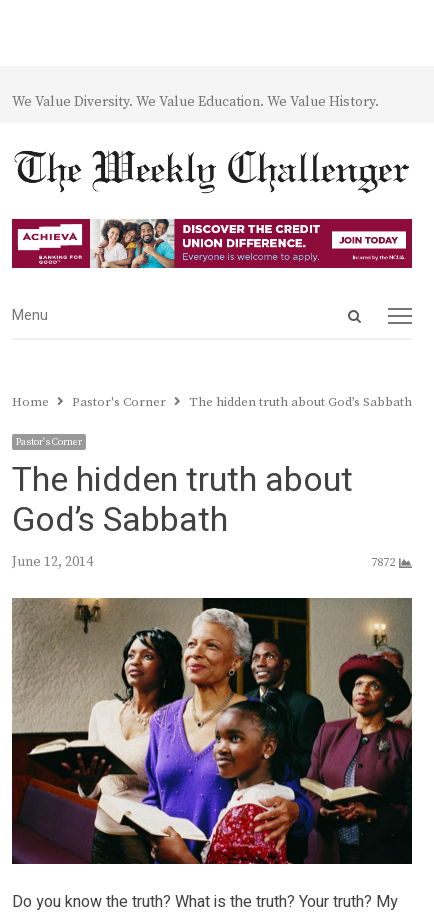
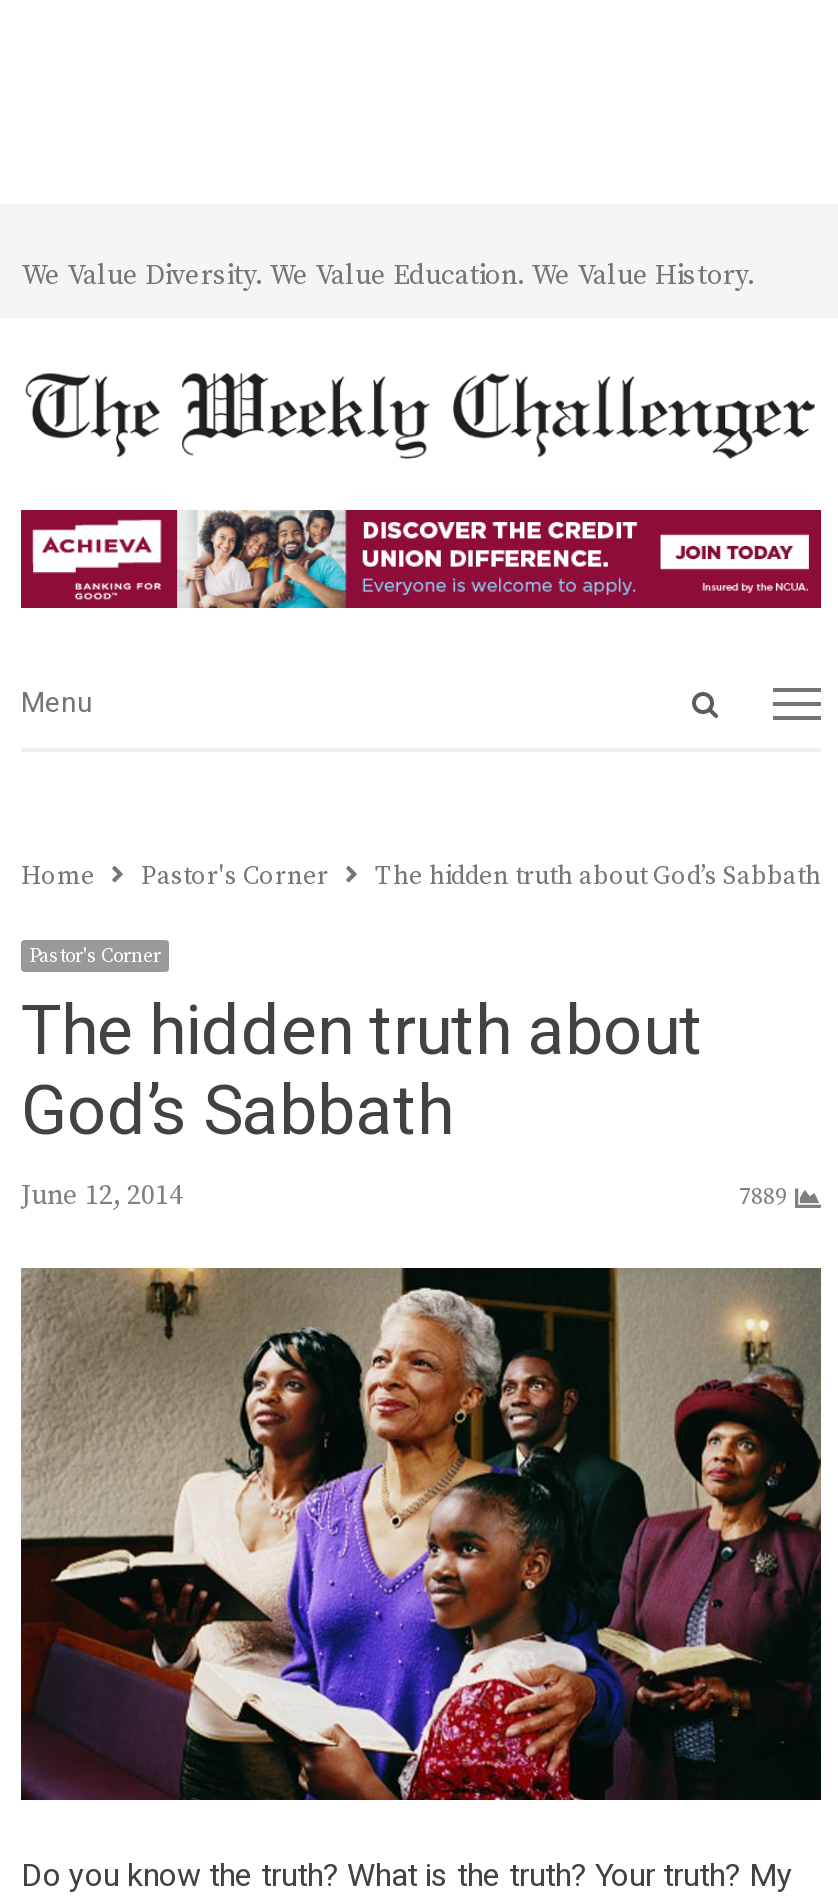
[371,555,395,570] 7872 -> [739,1183,787,1213] 7889

